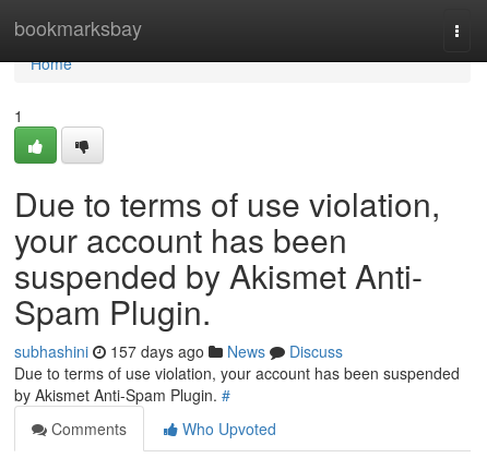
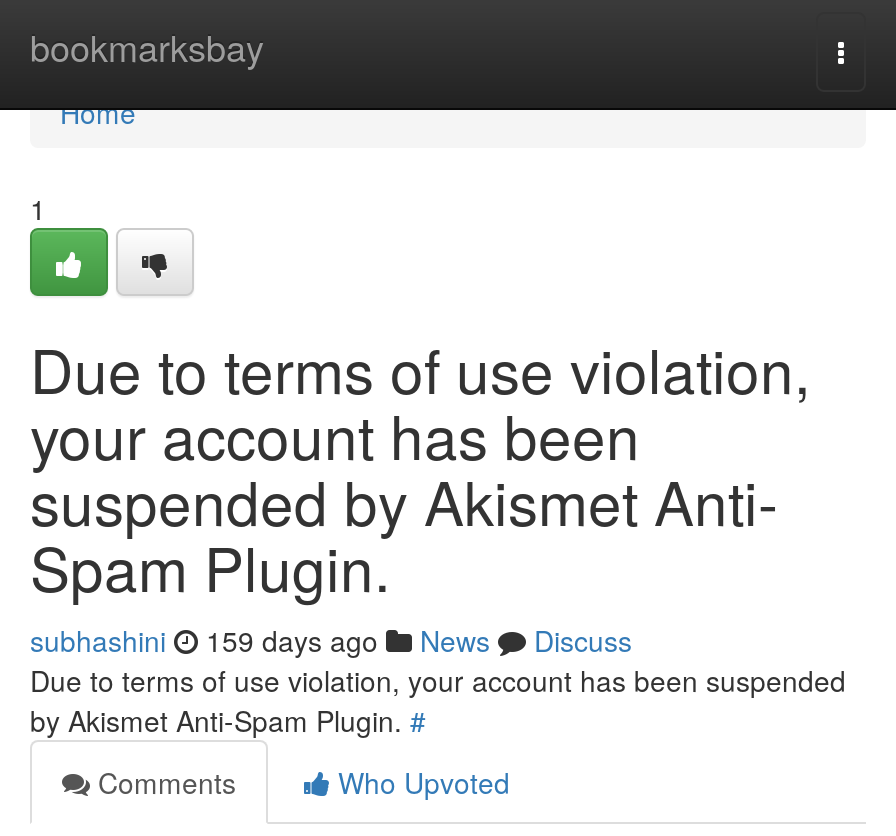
[14,340,343,362] subhashini 157 days ago News Discuss -> [30,620,632,660] subhashini 159 days ago News Discuss

